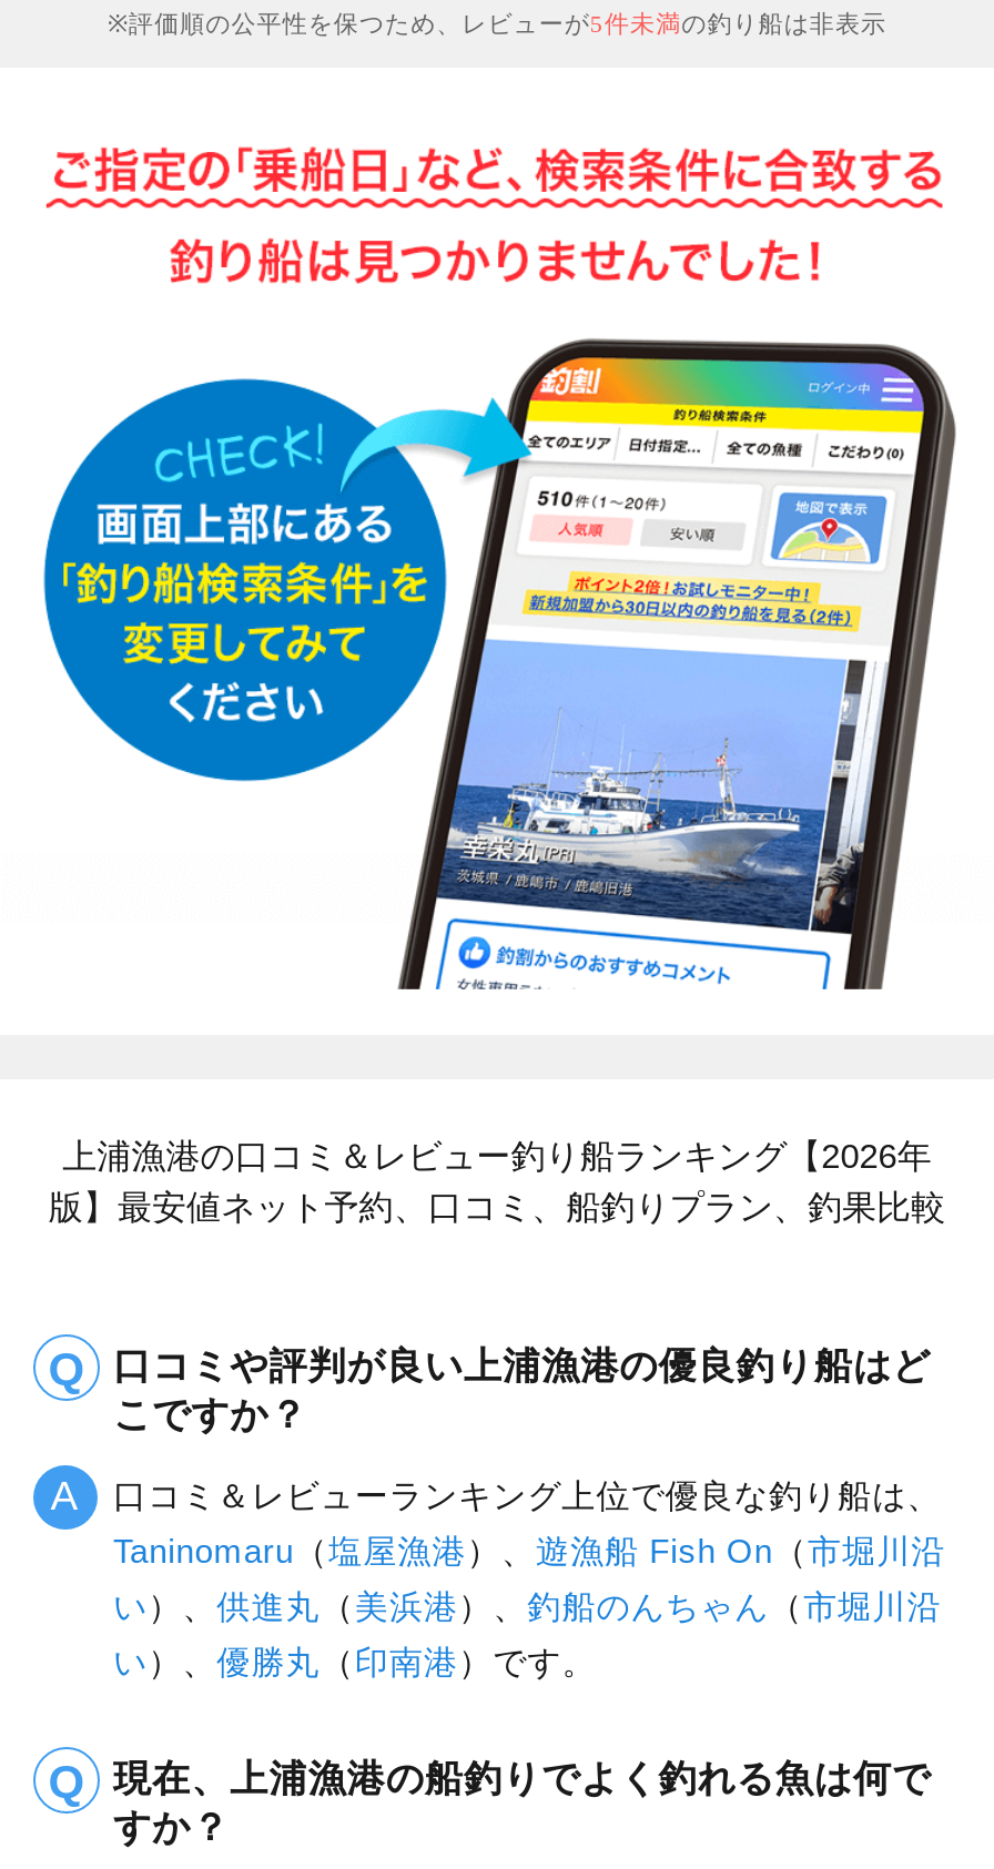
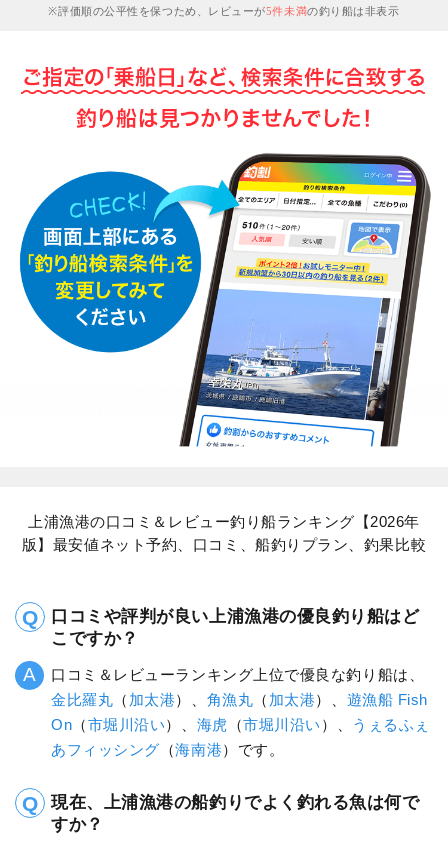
[113,1533,946,1570] Taninomaru（塩屋漁港）、遊漁船 Fish On（市堀川沿 -> [51,691,428,708] 金比羅丸（加太港）、角漁丸（加太港）、遊漁船 Fish
[113,1588,941,1626] い）、供進丸（美浜港）、釣船のんちゃん（市堀川沿 -> [51,716,430,733] On（市堀川沿い）、海虎（市堀川沿い）、うぇるふぇ
[113,1644,596,1681] い）、優勝丸（印南港）です。 -> [51,741,284,758] あフィッシング（海南港）です。

